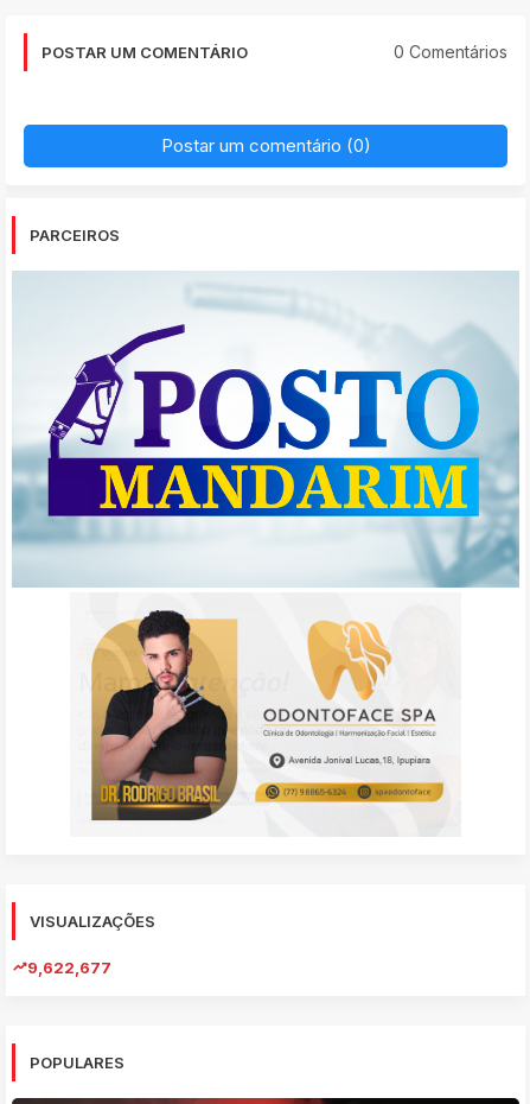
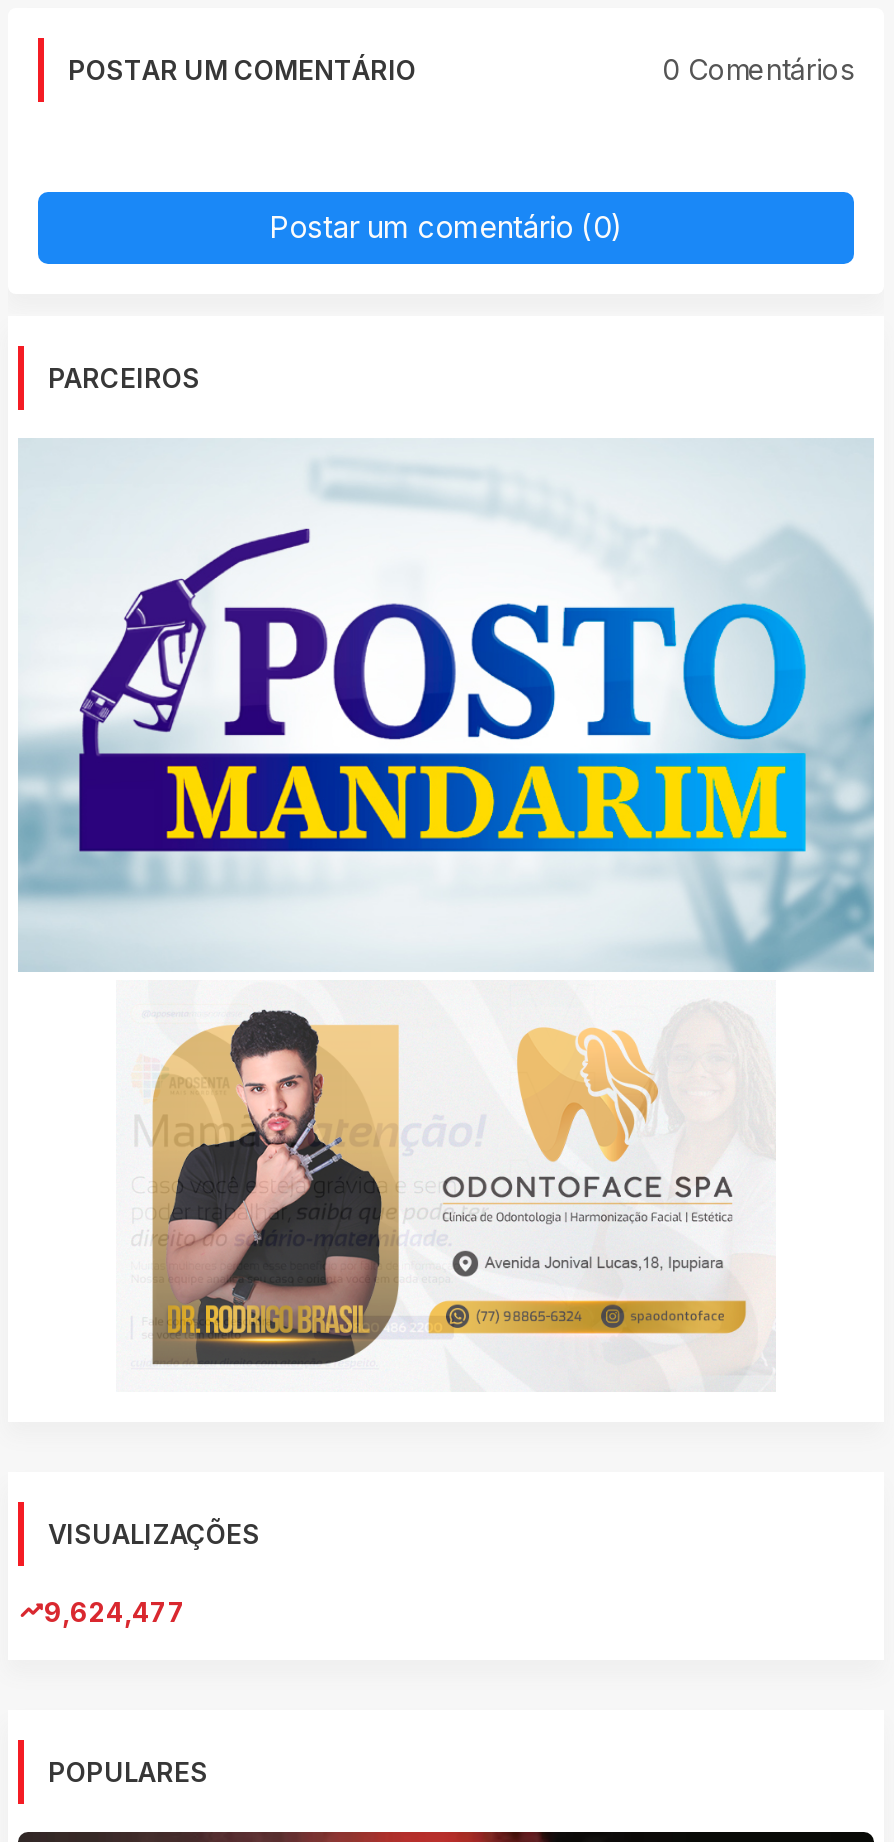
[27,959,111,978] 9,622,677 -> [44,1597,186,1629] 9,624,477

